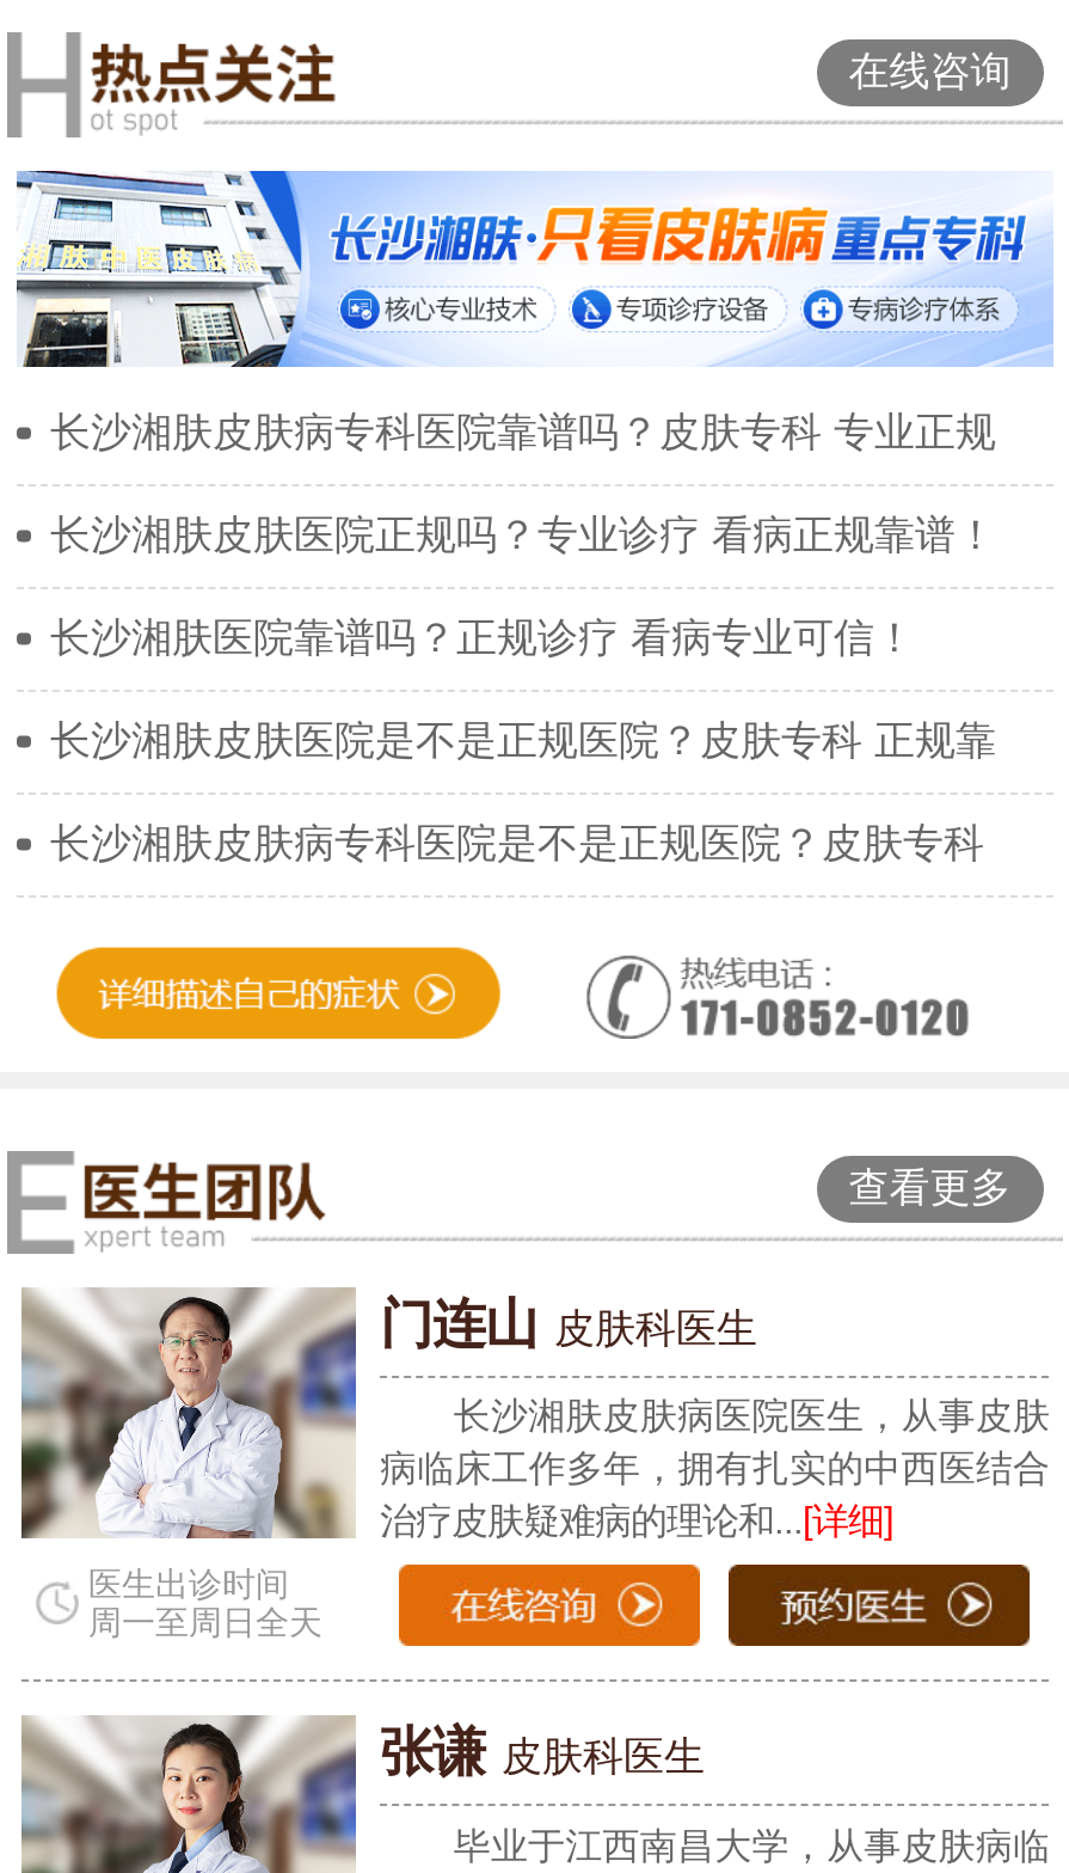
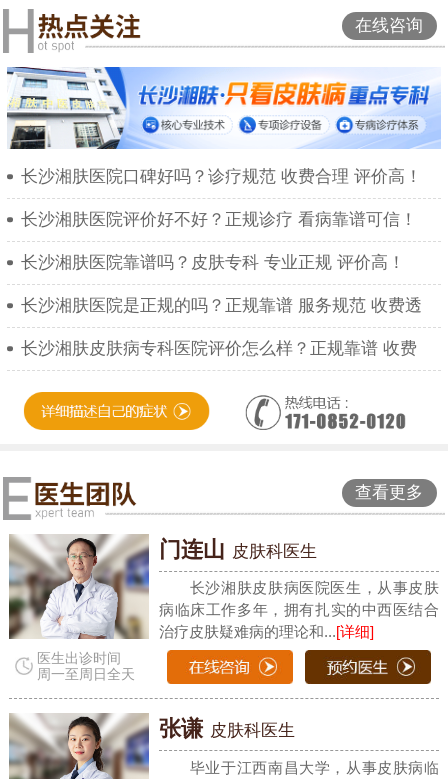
[50,410,996,455] 长沙湘肤皮肤病专科医院靠谱吗？皮肤专科 专业正规 -> [21,167,422,186] 长沙湘肤医院口碑好吗？诊疗规范 收费合理 评价高！
[50,512,996,558] 长沙湘肤皮肤医院正规吗？专业诊疗 看病正规靠谱！ -> [21,210,417,229] 长沙湘肤医院评价好不好？正规诊疗 看病靠谱可信！
[50,615,915,661] 长沙湘肤医院靠谱吗？正规诊疗 看病专业可信！ -> [21,253,405,272] 长沙湘肤医院靠谱吗？皮肤专科 专业正规 评价高！
[50,718,996,763] 长沙湘肤皮肤医院是不是正规医院？皮肤专科 正规靠 -> [21,296,422,315] 长沙湘肤医院是正规的吗？正规靠谱 服务规范 收费透
[50,821,984,866] 长沙湘肤皮肤病专科医院是不是正规医院？皮肤专科 -> [21,339,417,358] 长沙湘肤皮肤病专科医院评价怎么样？正规靠谱 收费

